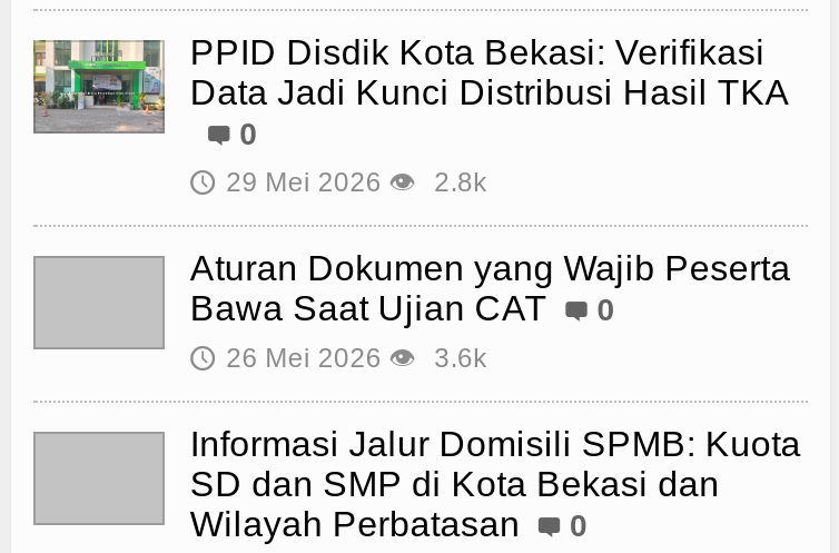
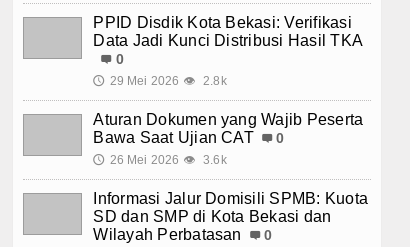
[31,39,167,132] [image] -> none

